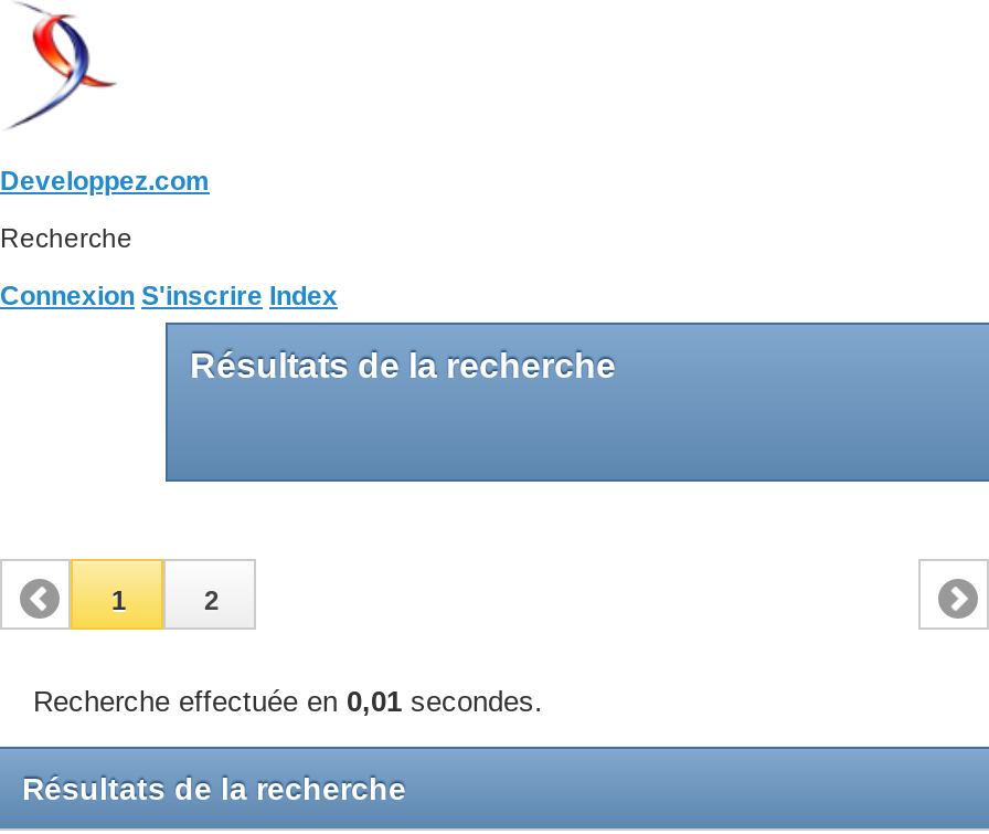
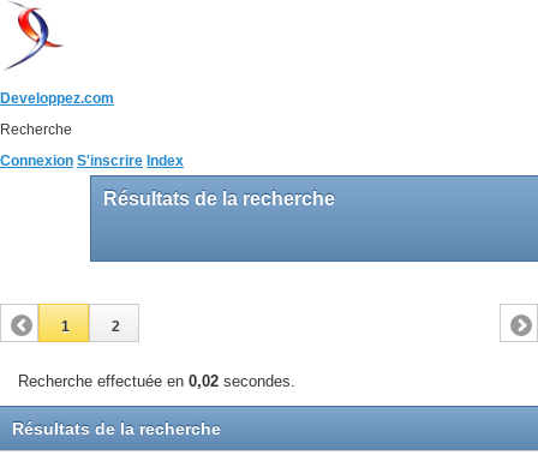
[33,684,543,718] Recherche effectuée en 0,01 secondes. -> [18,372,295,390] Recherche effectuée en 0,02 secondes.

